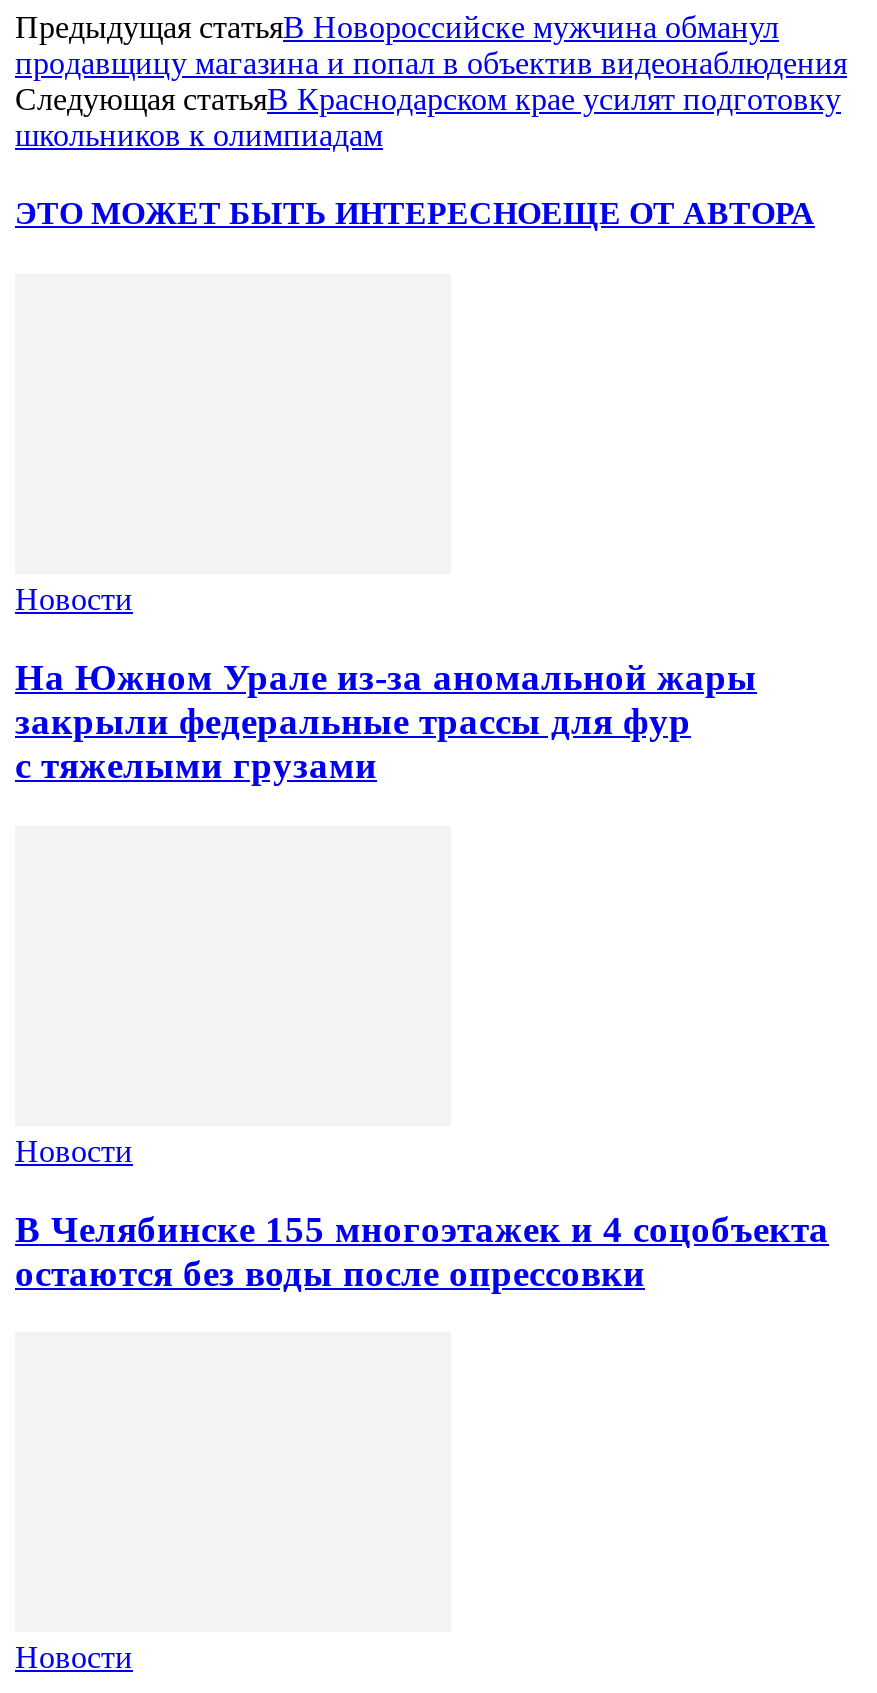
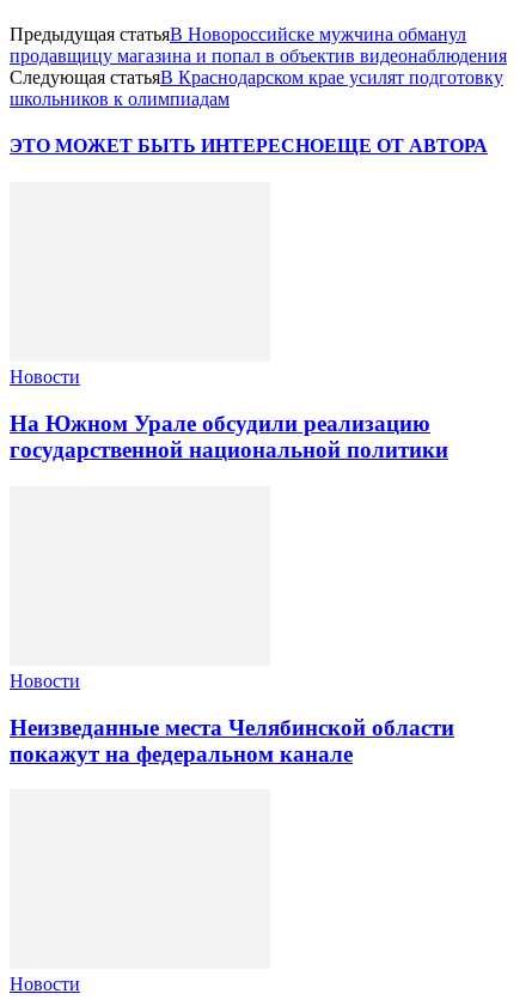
[15,656,757,786] На Южном Урале из‑за аномальной жары | закрыли федеральные трассы для фур | с тяжелыми грузами -> [10,411,448,462] На Южном Урале обсудили реализацию | государственной национальной политики
[15,1207,829,1293] В Челябинске 155 многоэтажек и 4 соцобъекта | остаются без воды после опрессовки -> [10,714,454,766] Неизведанные места Челябинской области | покажут на федеральном канале

